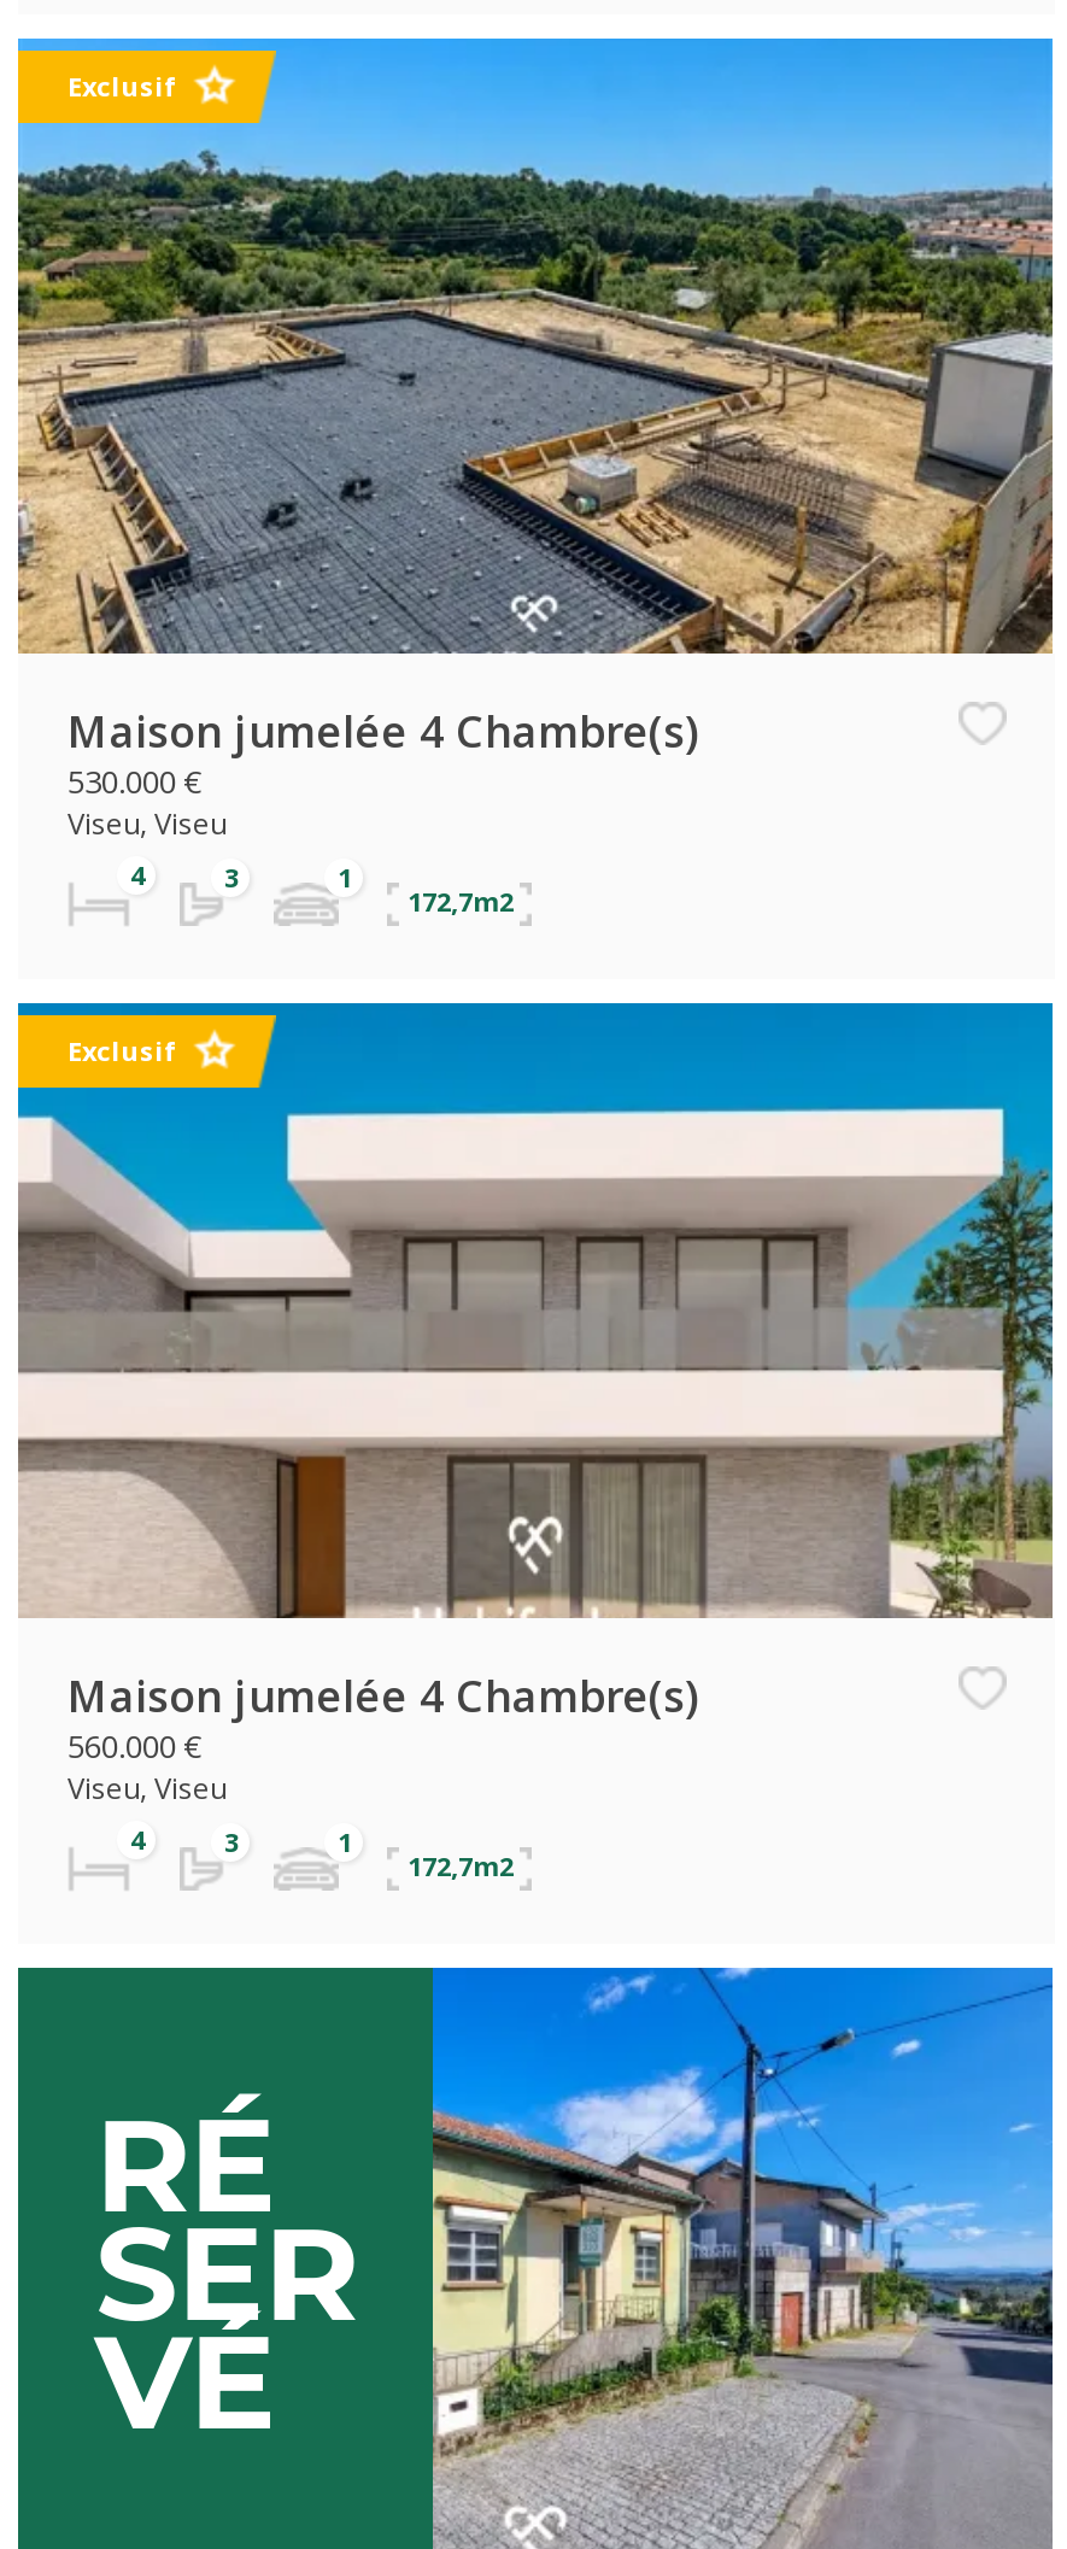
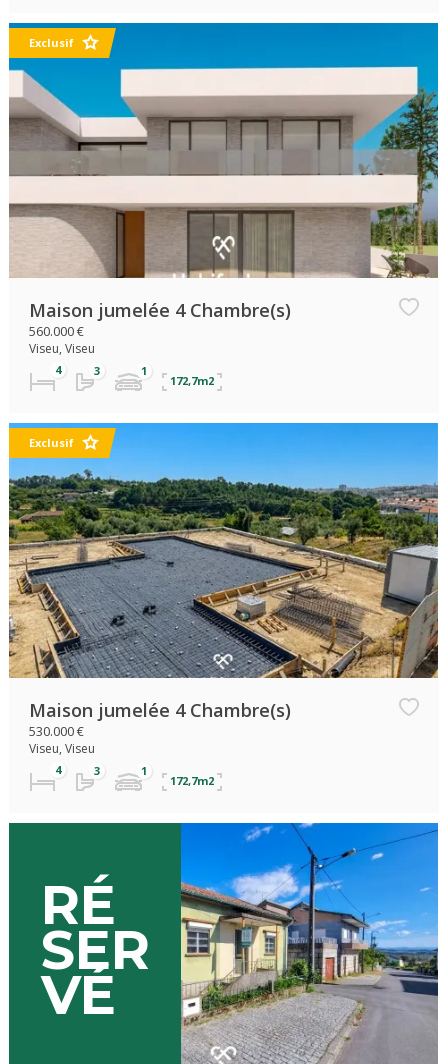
moved [16,39,1055,656] -> [8,423,439,679]: [image]
[68,760,200,804] 530.000 € -> [29,322,84,340] 560.000 €
moved [18,1003,1055,1621] -> [9,23,439,279]: [image]
[68,1725,200,1768] 560.000 € -> [29,722,84,740] 530.000 €

